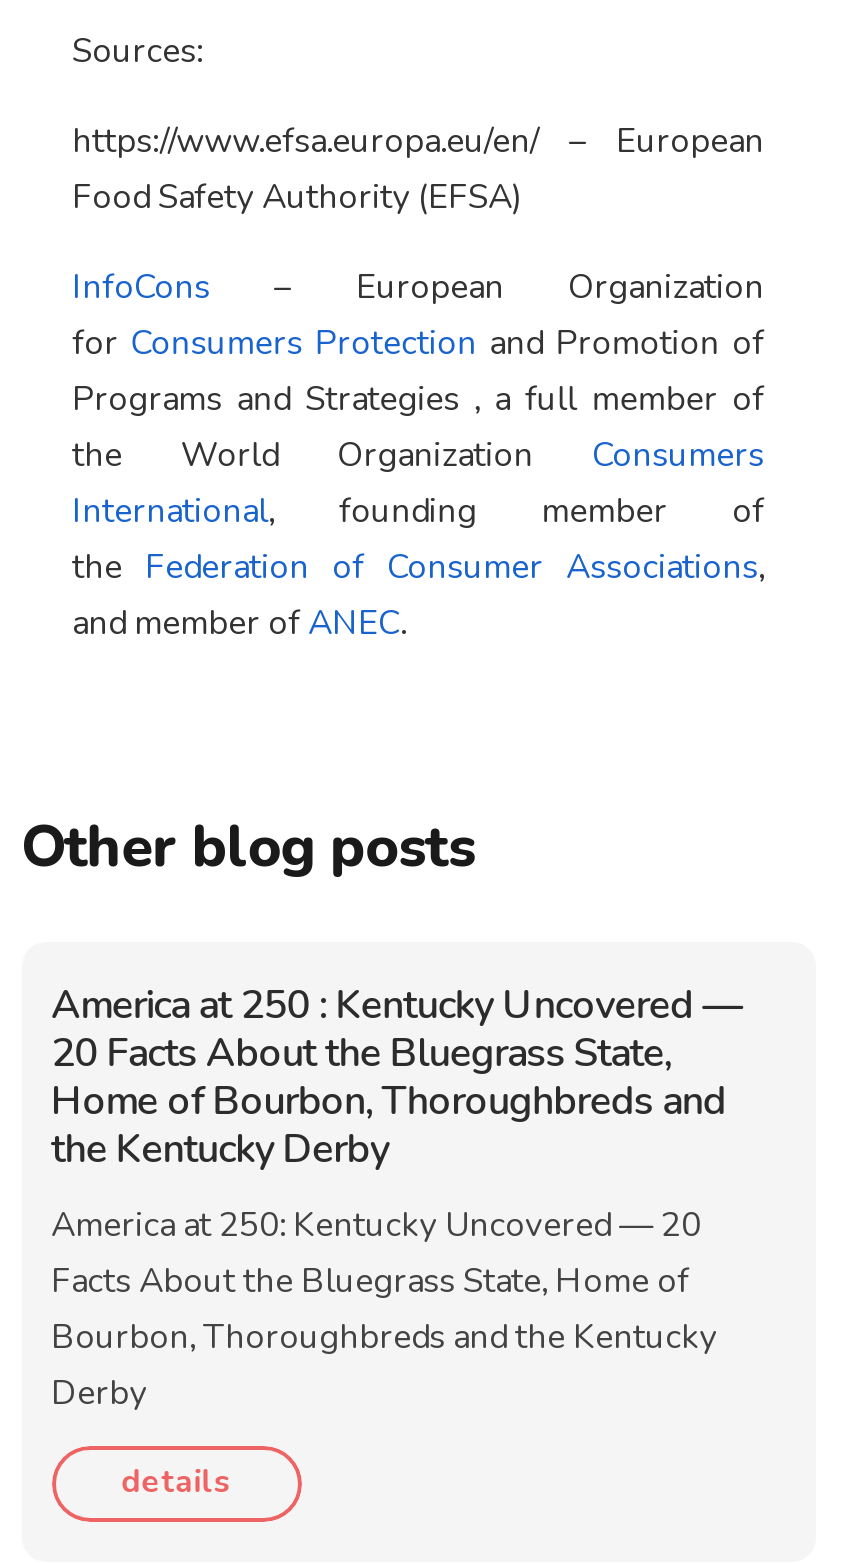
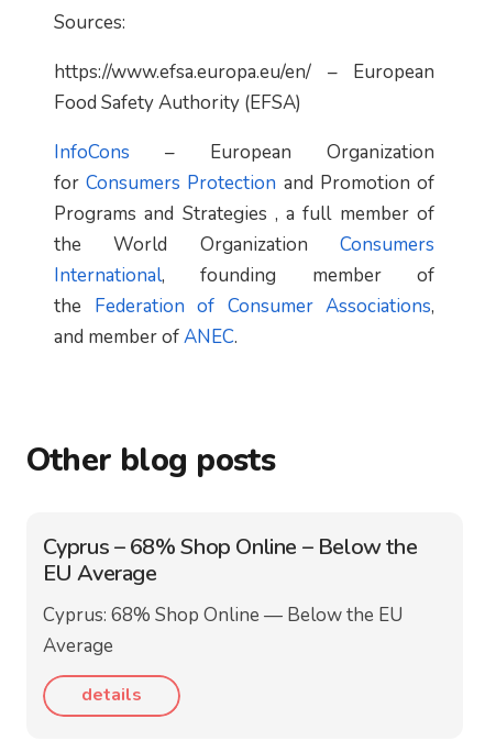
[51,978,741,1176] America at 250 : Kentucky Uncovered — | 20 Facts About the Bluegrass State, | Home of Bourbon, Thoroughbreds and | the Kentucky Derby -> [42,532,417,588] Cyprus – 68% Shop Online – Below the | EU Average
[51,1202,717,1416] America at 250: Kentucky Uncovered — 20 | Facts About the Bluegrass State, Home of | Bourbon, Thoroughbreds and the Kentucky | Derby -> [42,602,402,658] Cyprus: 68% Shop Online — Below the EU | Average

